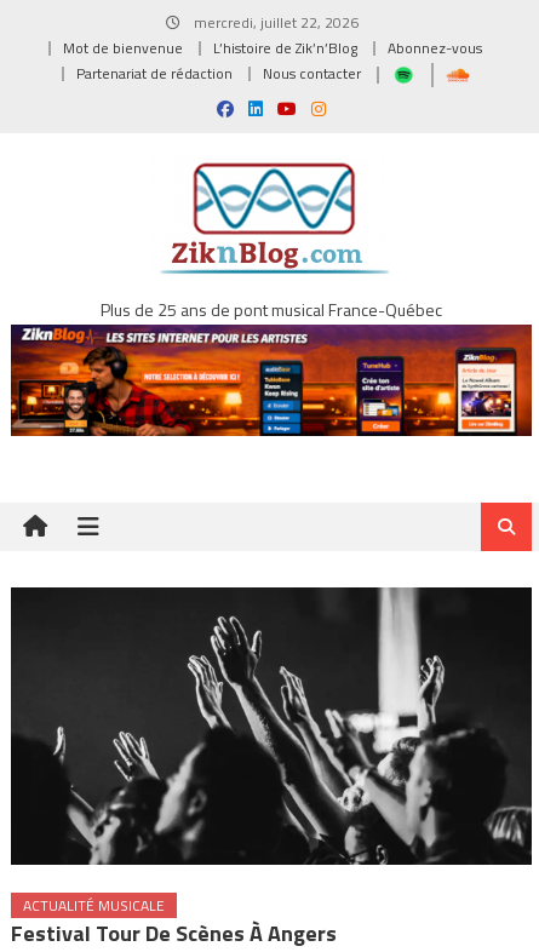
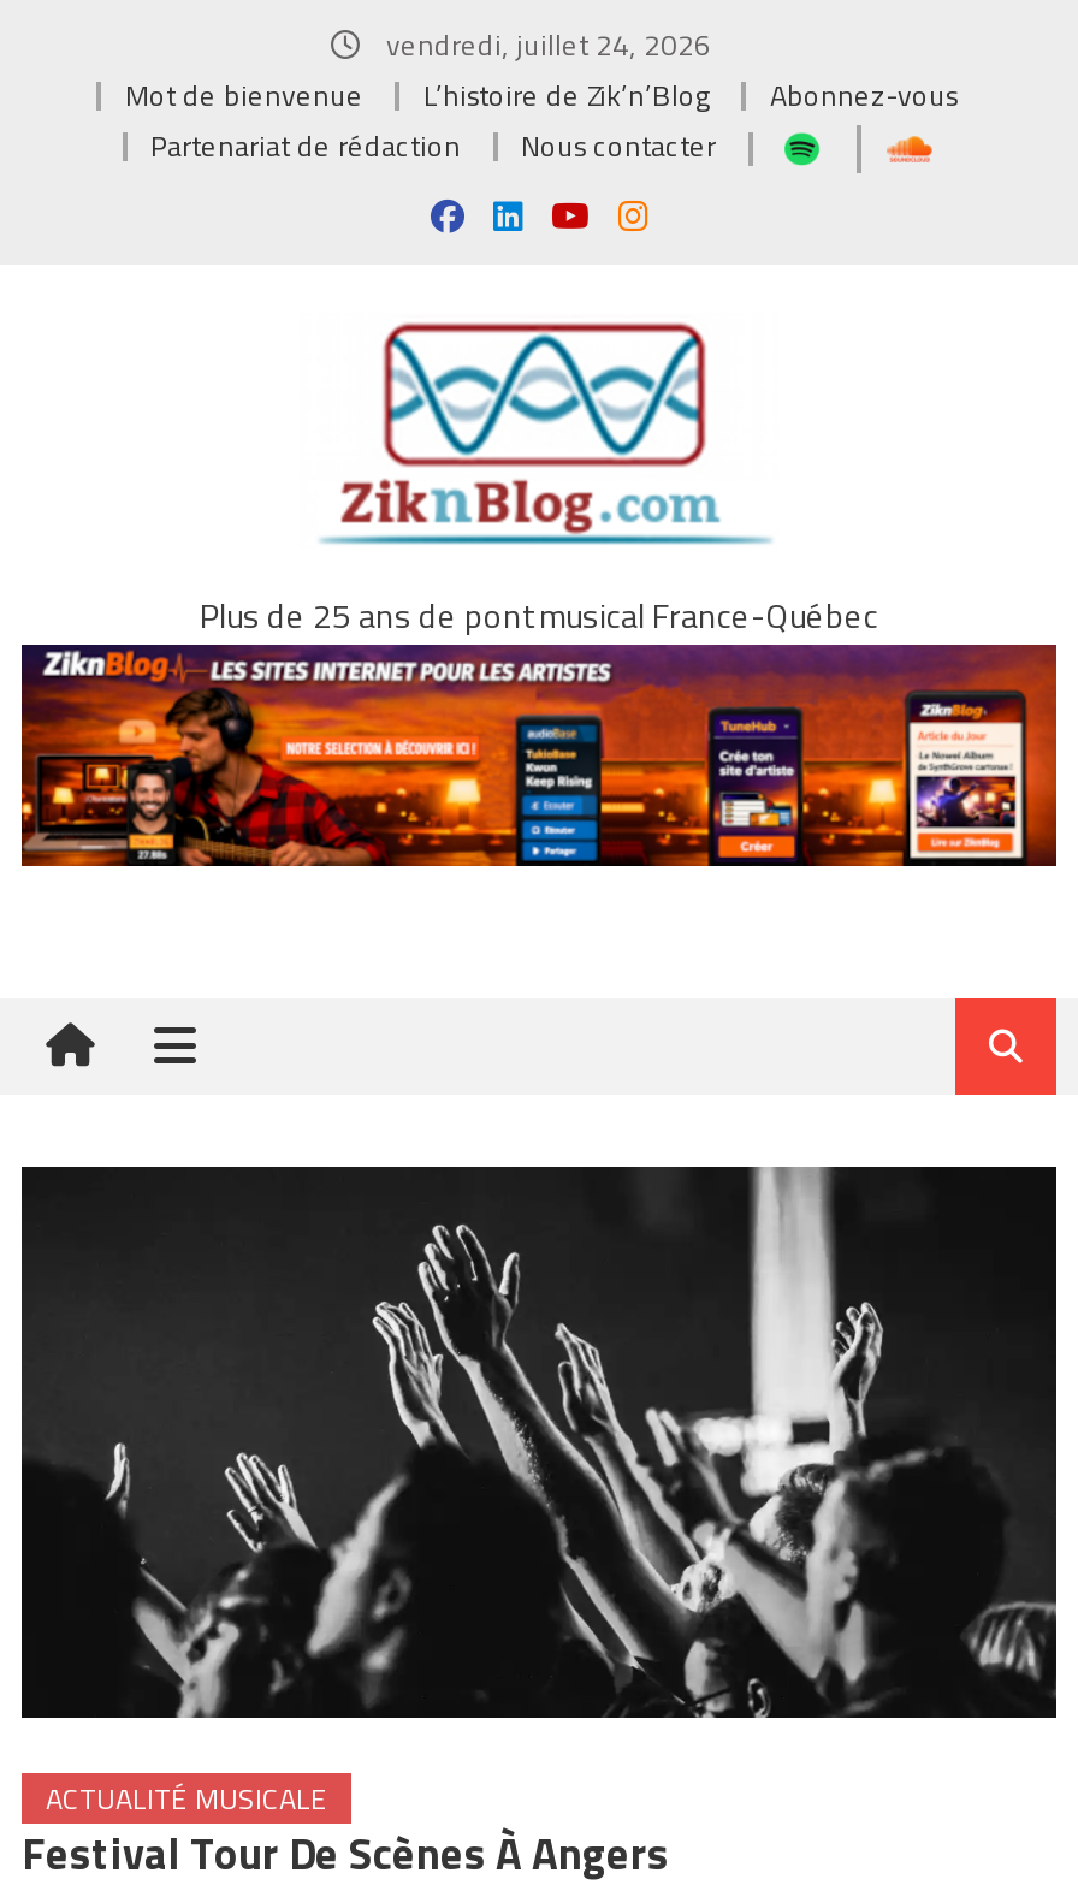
[190,11,359,34] mercredi, juillet 22, 2026 -> [379,22,711,67] vendredi, juillet 24, 2026

